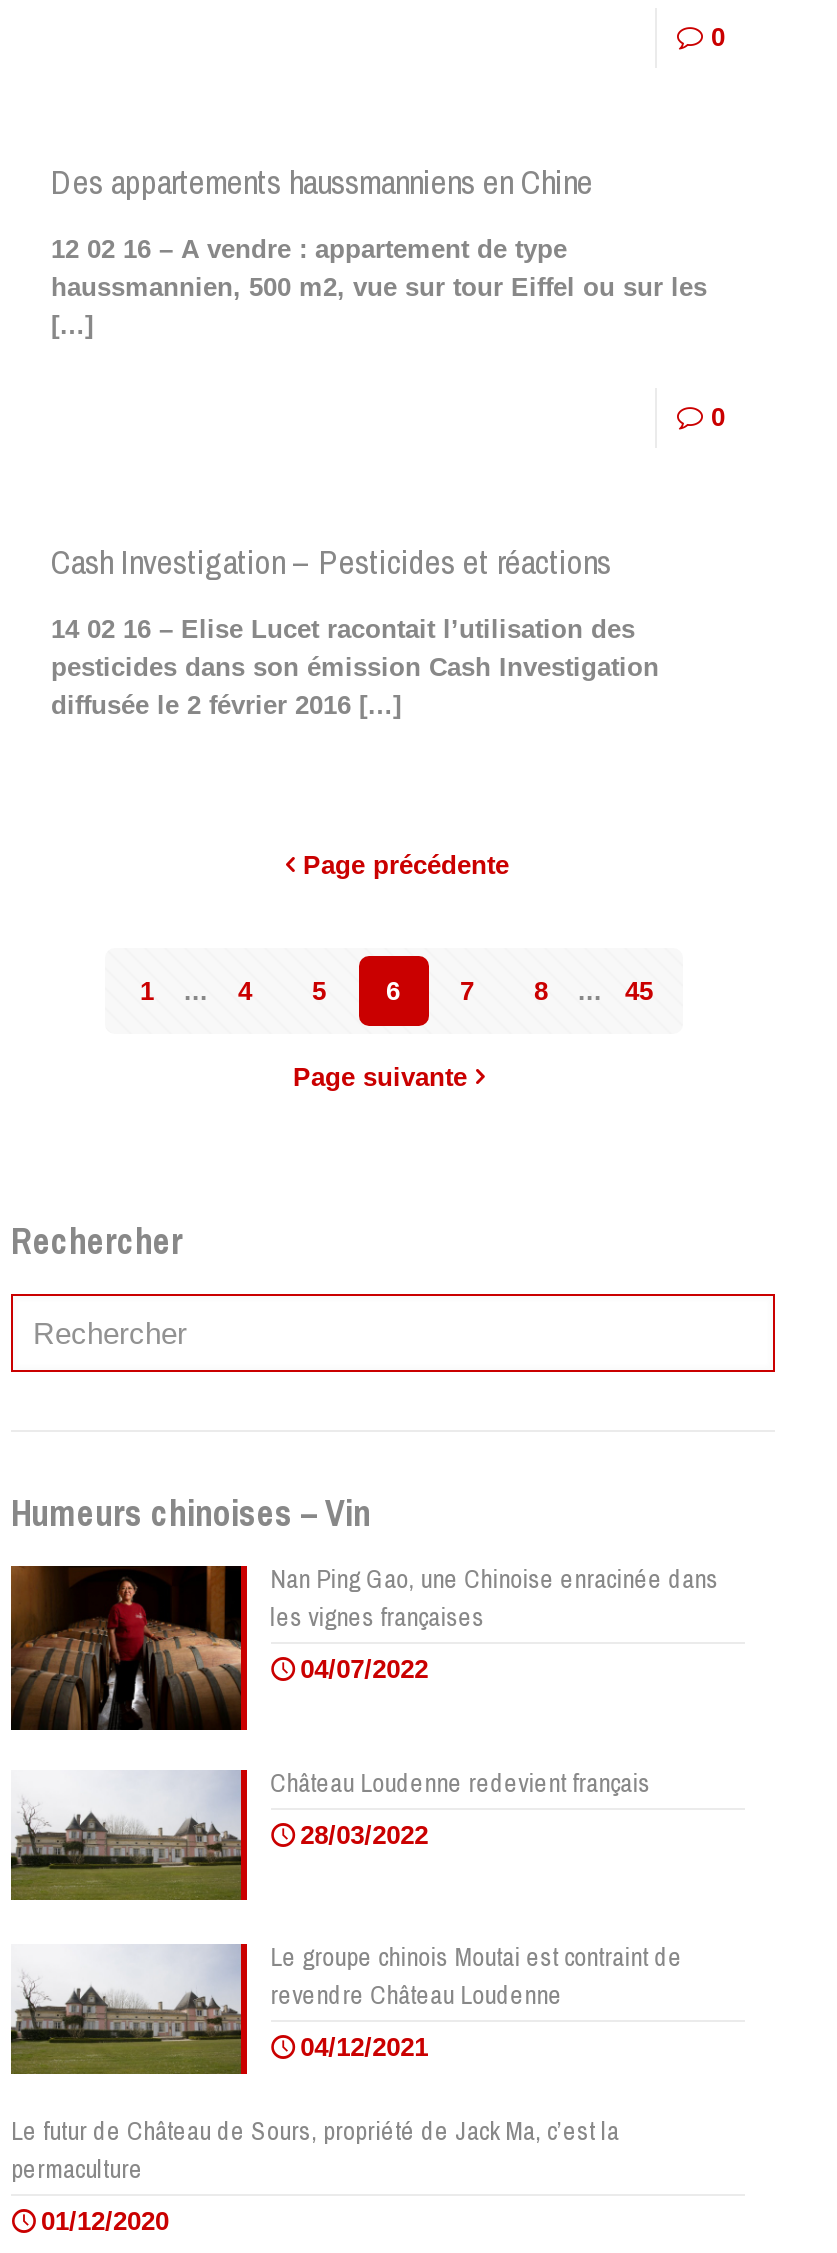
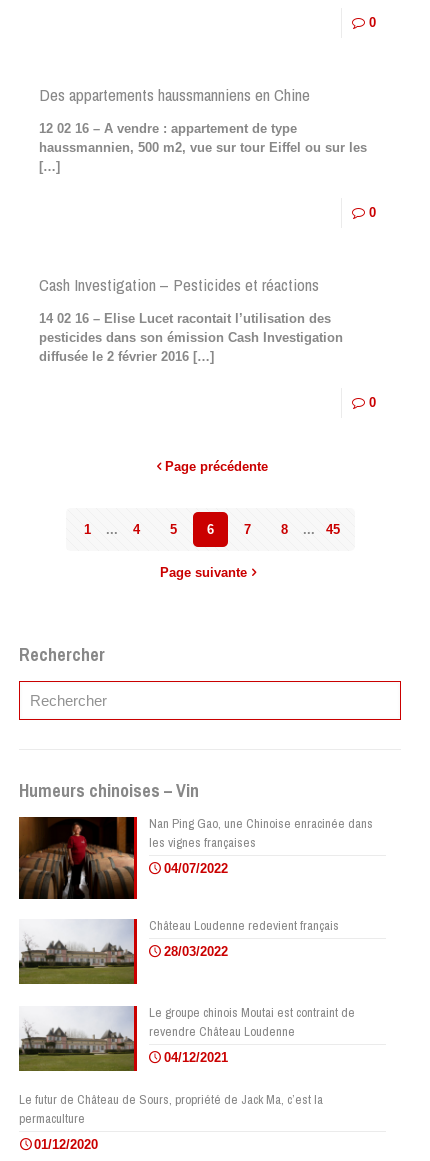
none -> [369,395,376,410] 0

